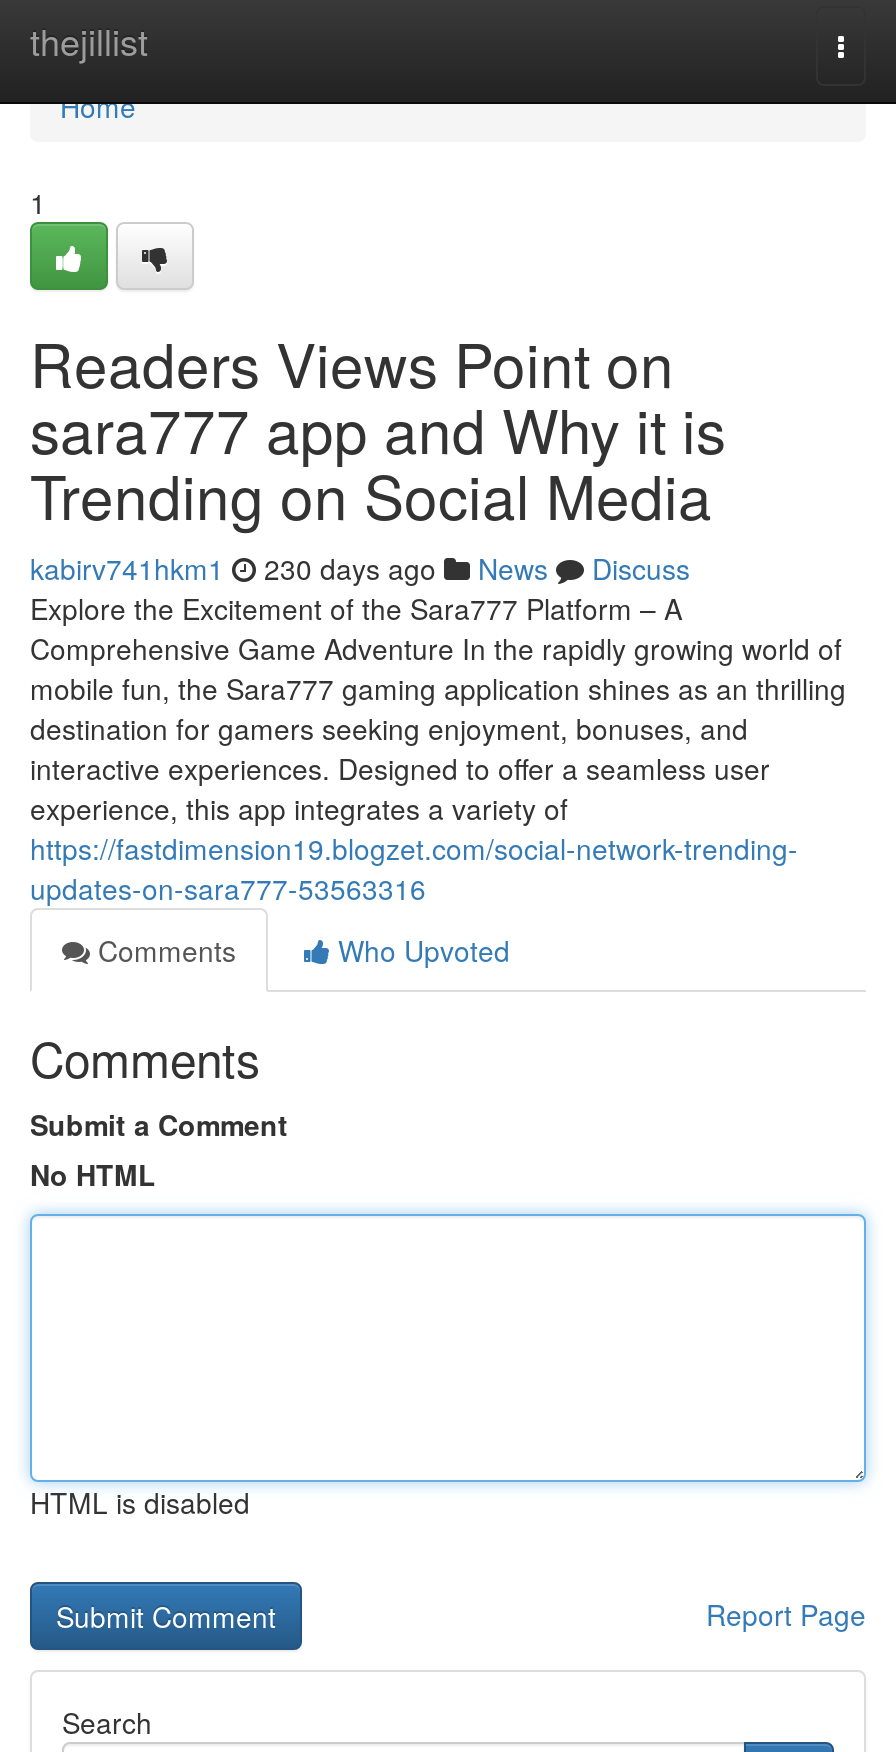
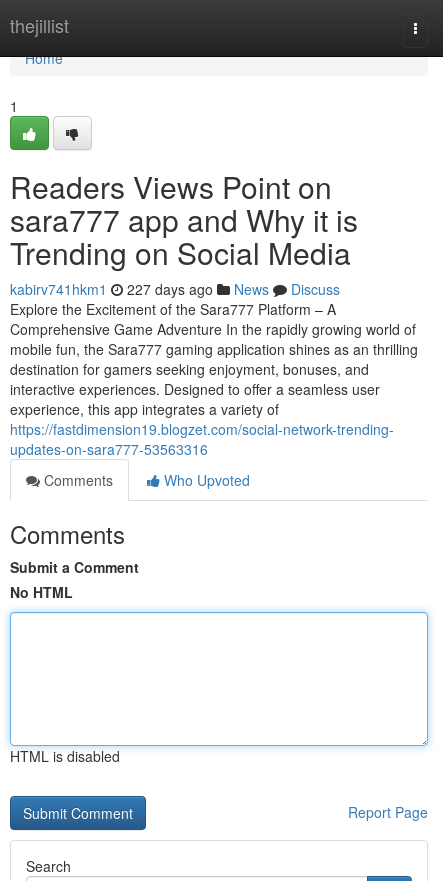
[30,548,690,588] kabirv741hkm1 230 days ago News Discuss -> [10,279,340,299] kabirv741hkm1 227 days ago News Discuss

